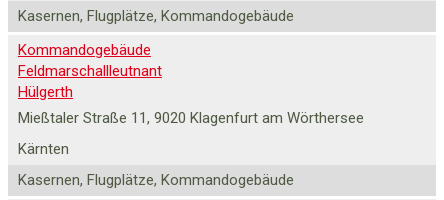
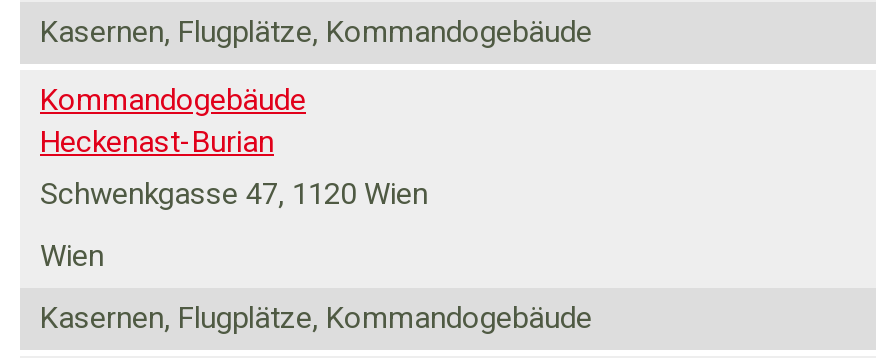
[18,62,364,127] Feldmarschallleutnant | Hülgerth | Mießtaler Straße 11, 9020 Klagenfurt am Wörthersee -> [40,124,428,212] Heckenast-Burian | Schwenkgasse 47, 1120 Wien
[18,140,69,158] Kärnten -> [40,238,104,274] Wien

